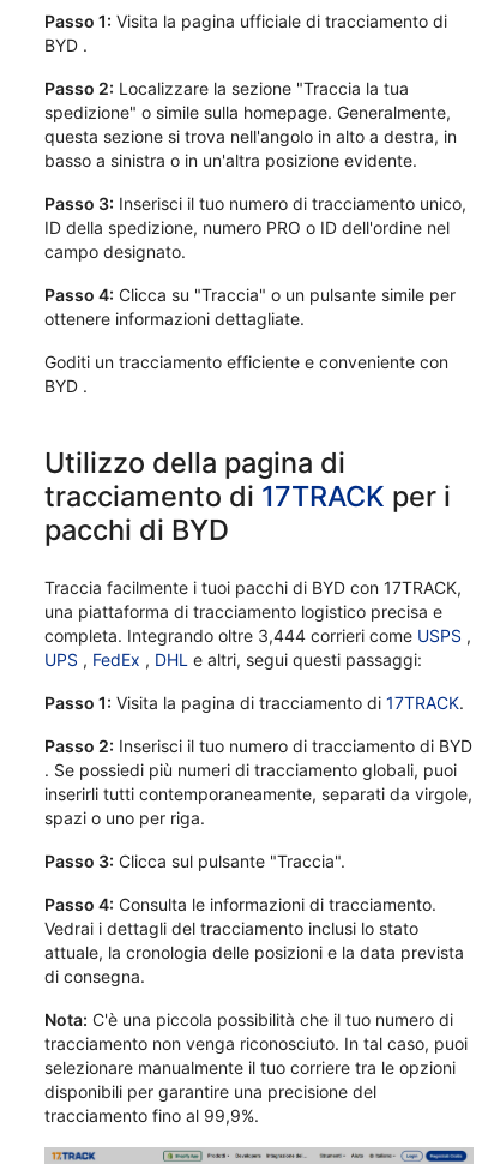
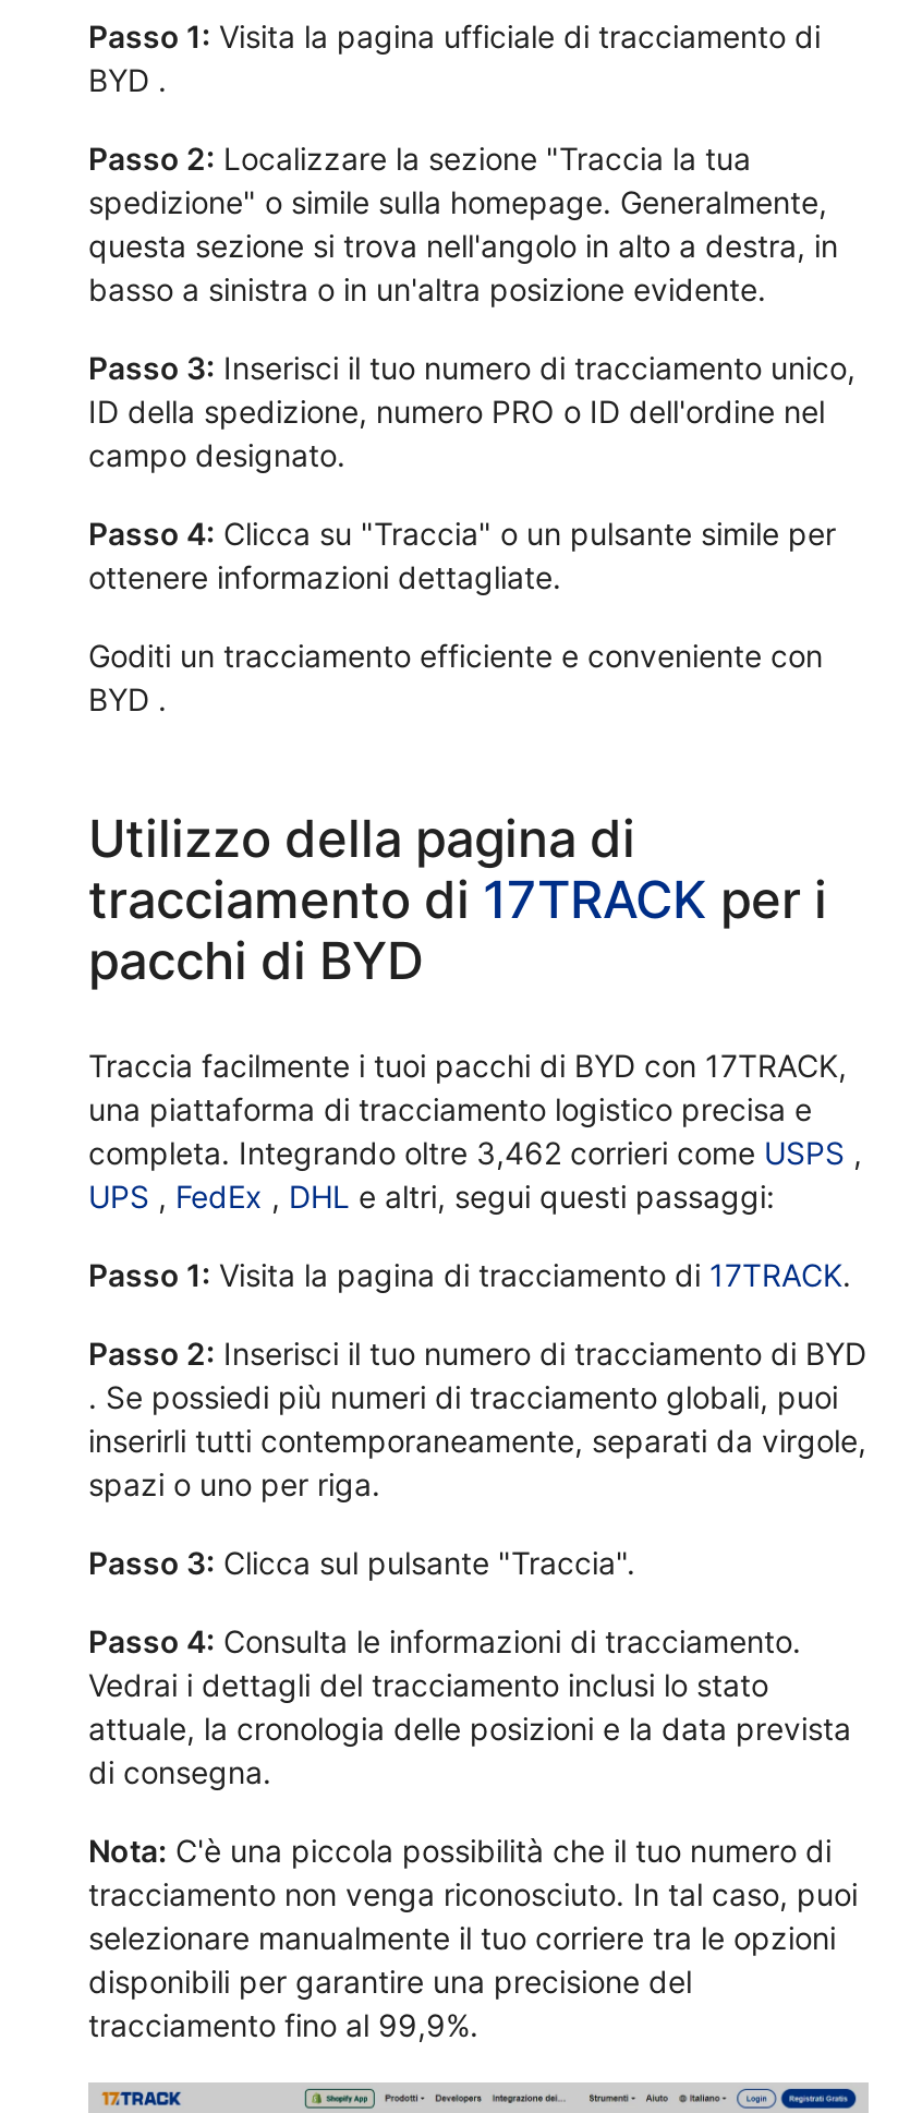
[44,625,471,646] completa. Integrando oltre 3,444 corrieri come USPS, -> [88,1134,862,1171] completa. Integrando oltre 3,462 corrieri come USPS,

